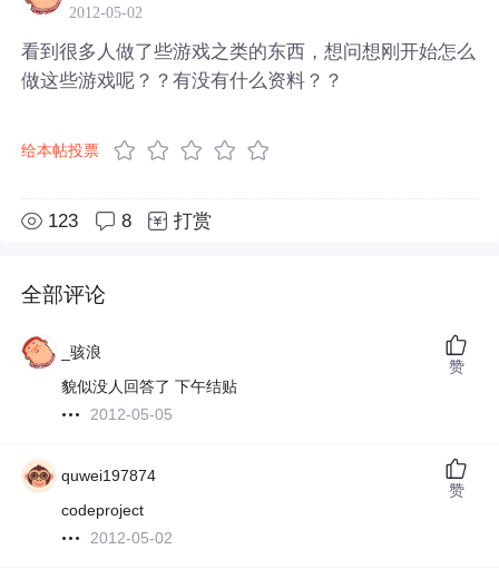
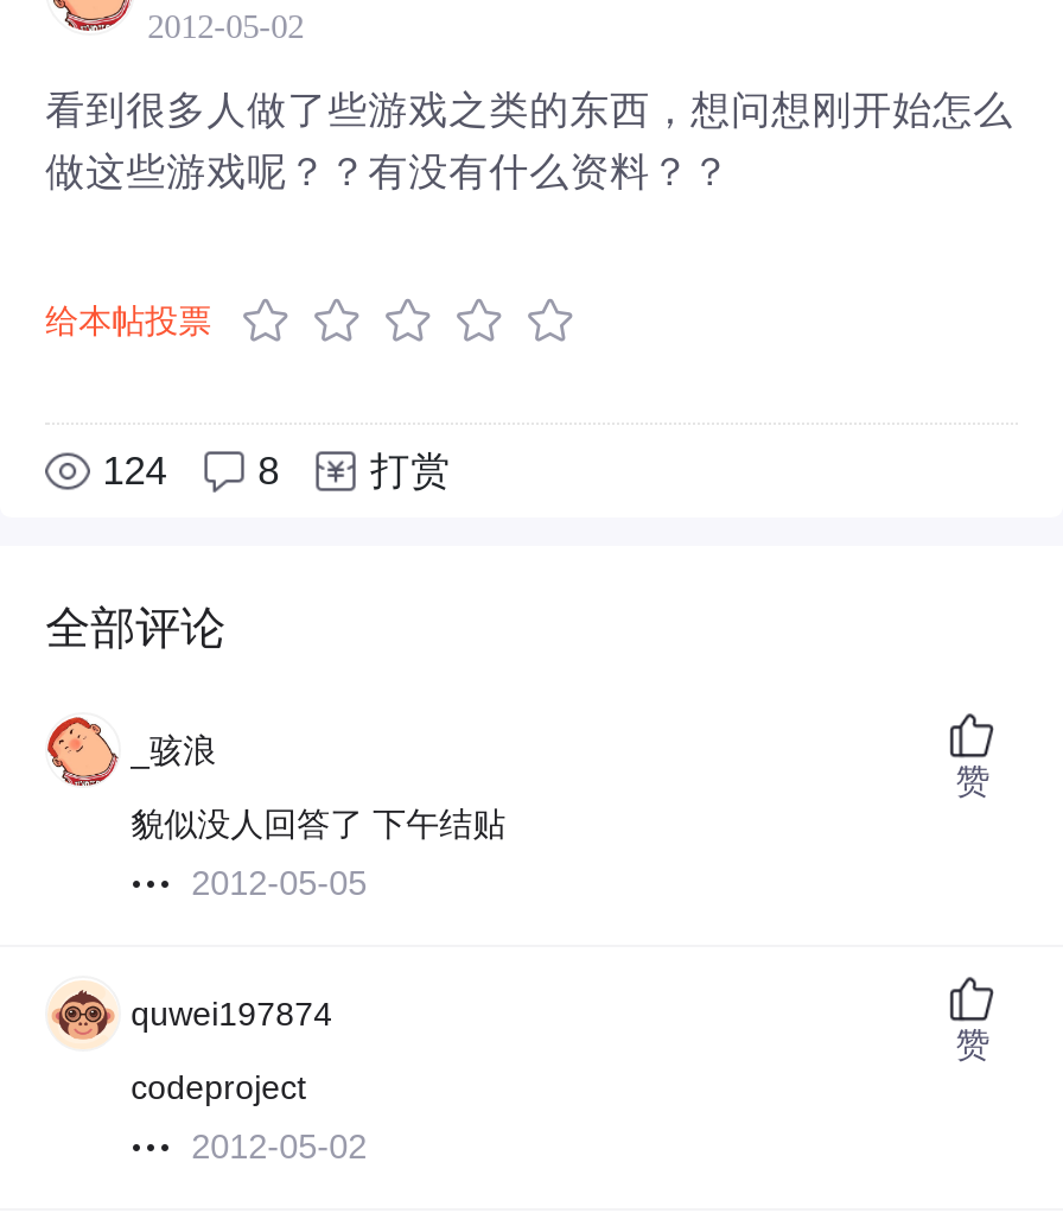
[48,211,78,232] 123 -> [103,449,167,494] 124

